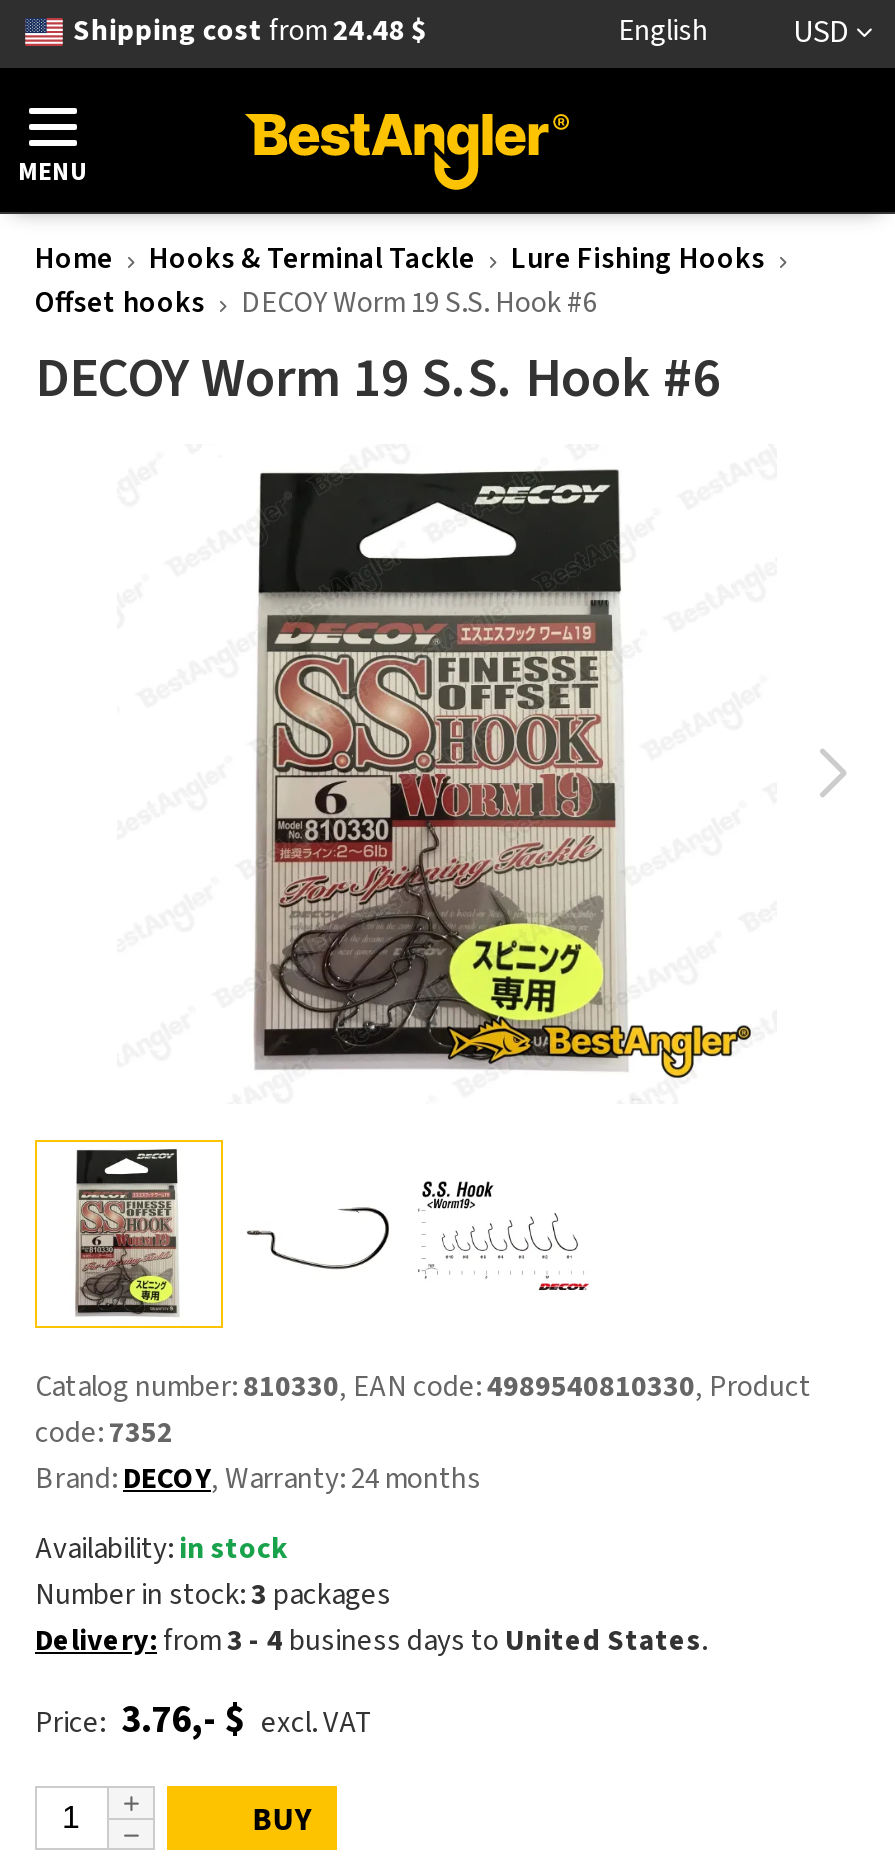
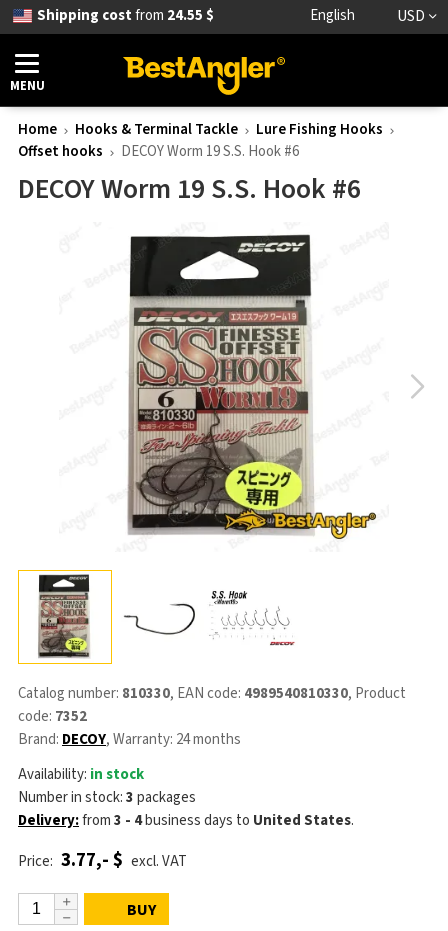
[73,10,427,52] Shipping cost from 24.48 $ -> [37,5,214,26] Shipping cost from 24.55 $
[35,1692,373,1748] Price: 3.76,- $ excl. VAT -> [18,846,187,874] Price: 3.77,- $ excl. VAT

